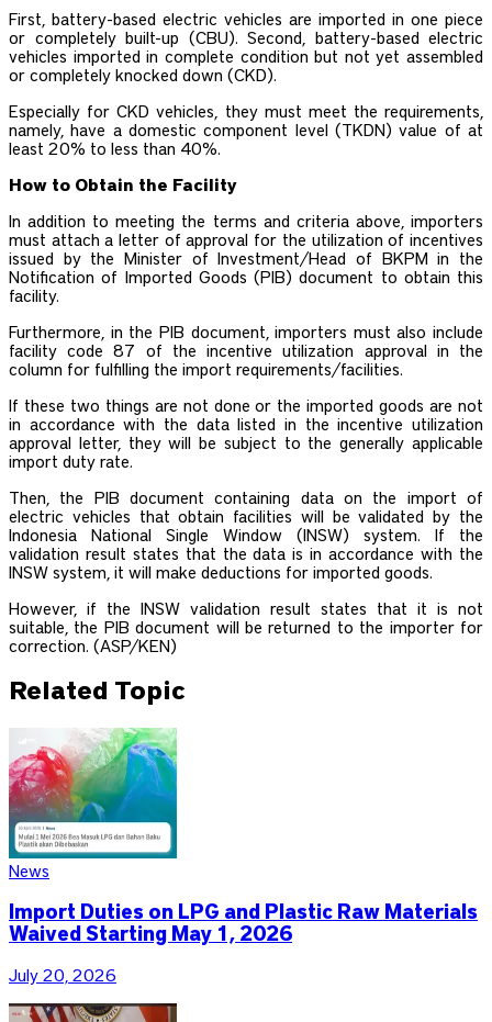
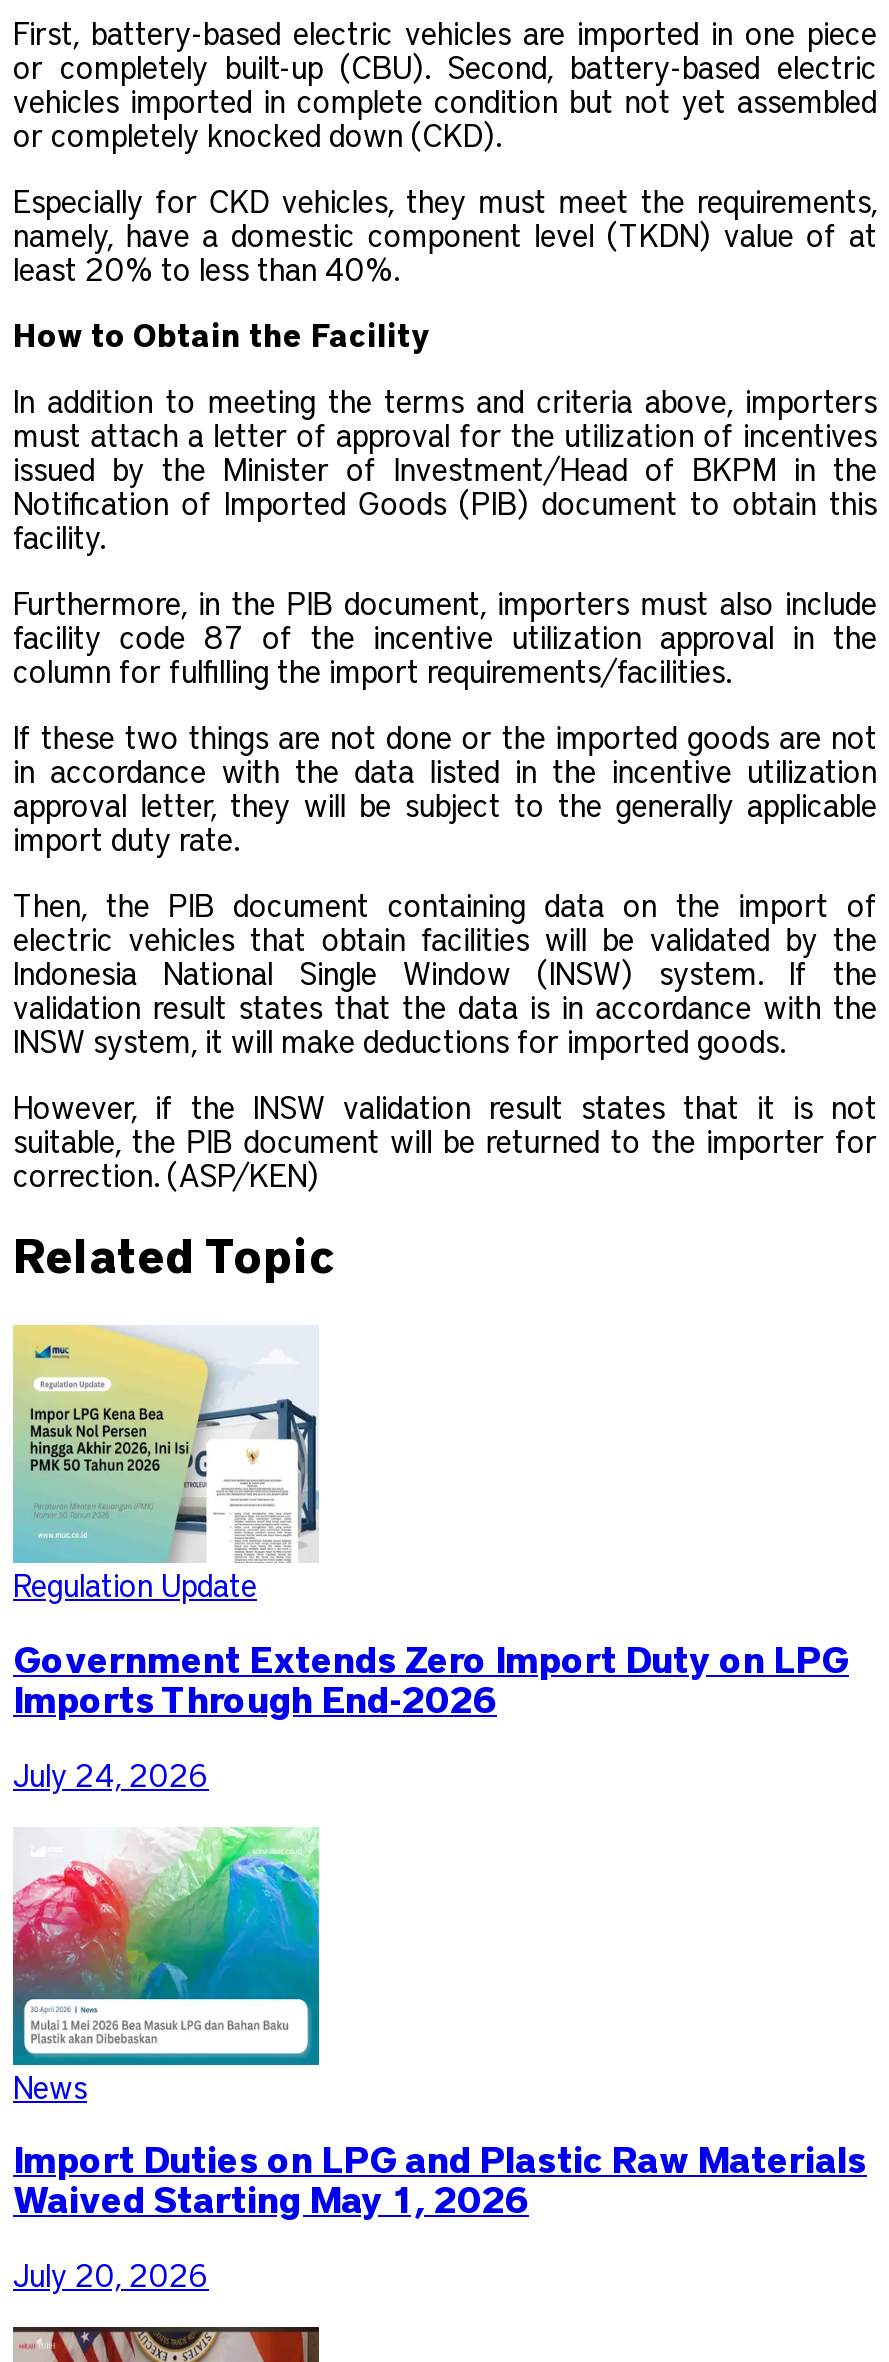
none -> [11,1325,849,1792] [image] | Regulation Update | Government Extends Zero Import Duty on LPG | Imports Through End-2026 | July 24, 2026

